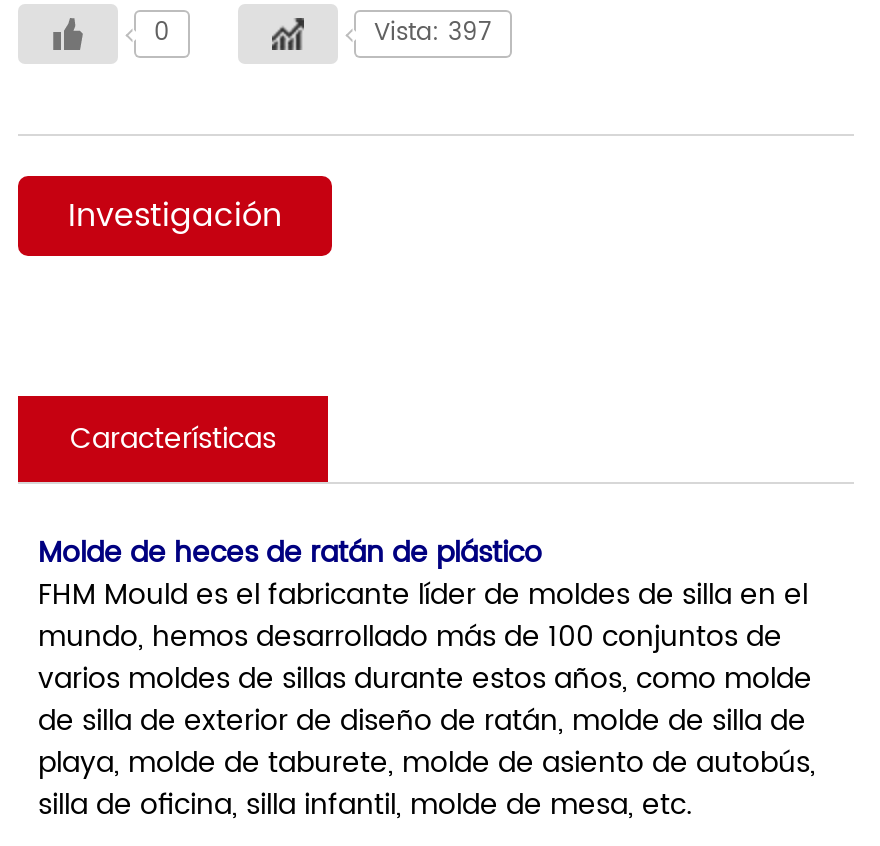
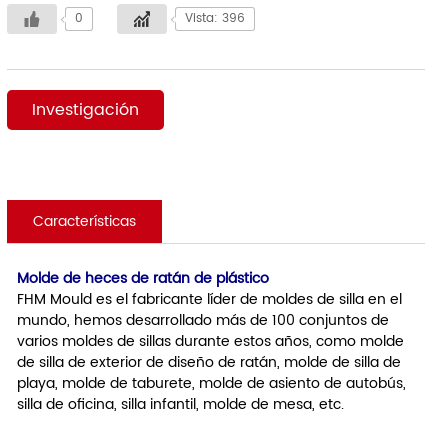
[374,15,492,53] Vista: 397 -> [185,9,245,28] Vista: 396

